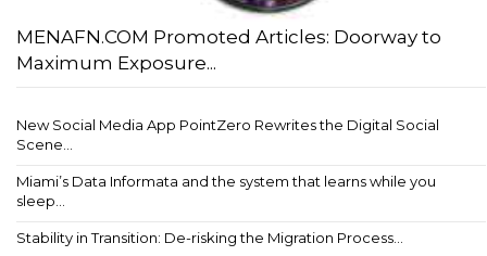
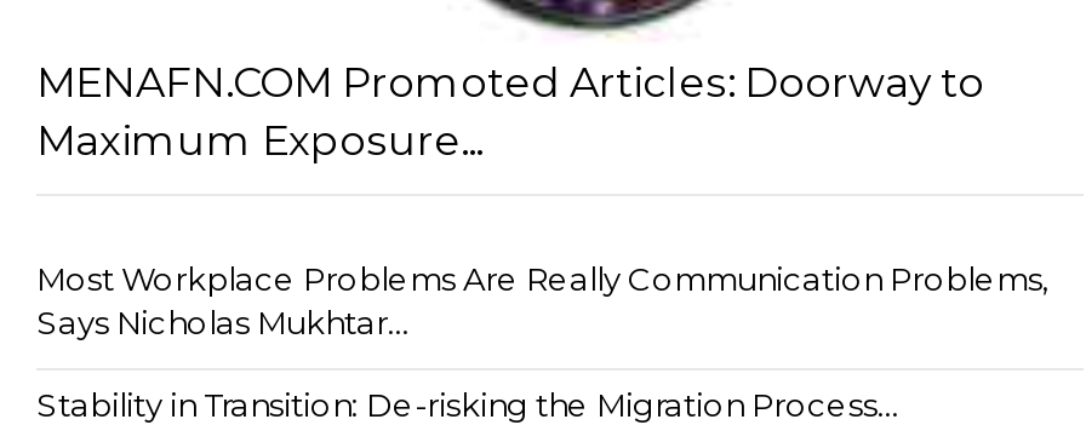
[16,116,439,210] New Social Media App PointZero Rewrites the Digital Social | Scene... | Miami’s Data Informata and the system that learns while you | sleep... -> [36,260,1050,342] Most Workplace Problems Are Really Communication Problems, | Says Nicholas Mukhtar...

